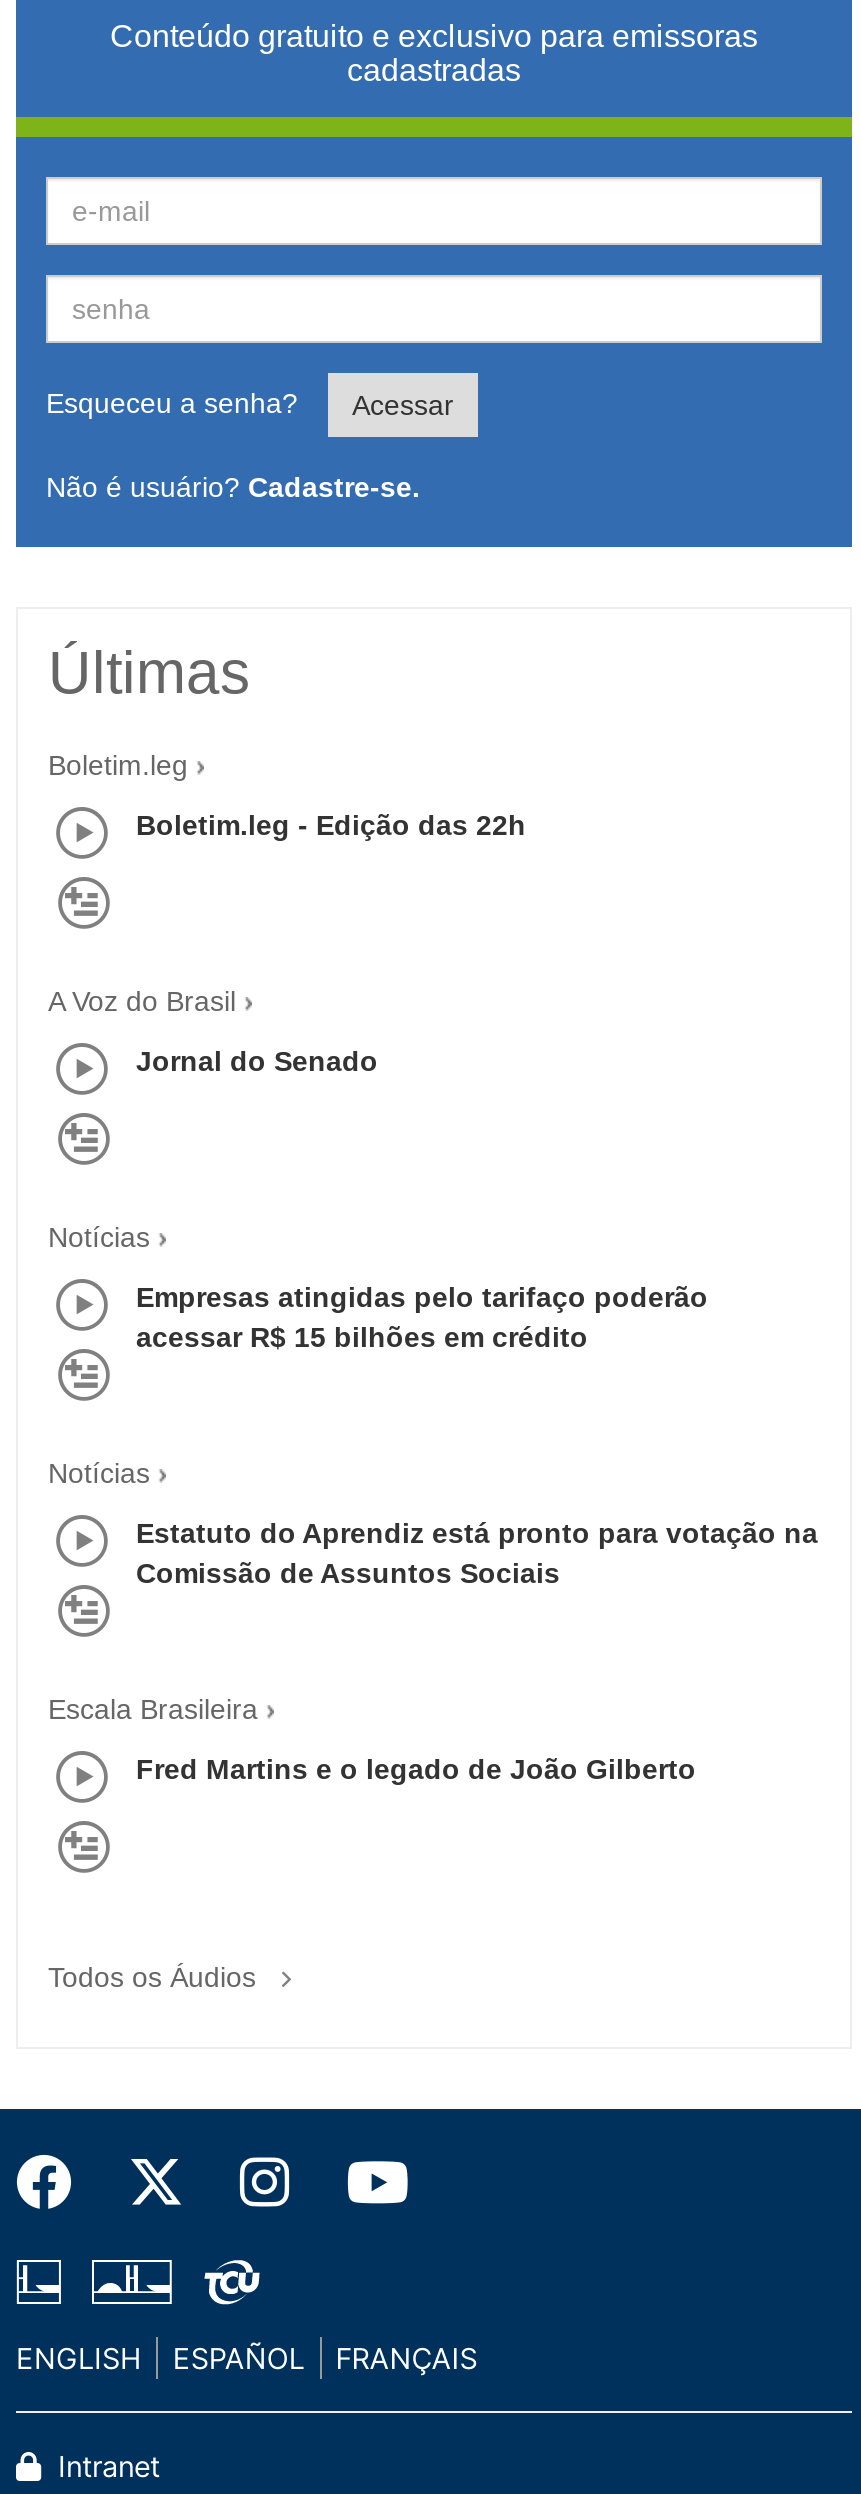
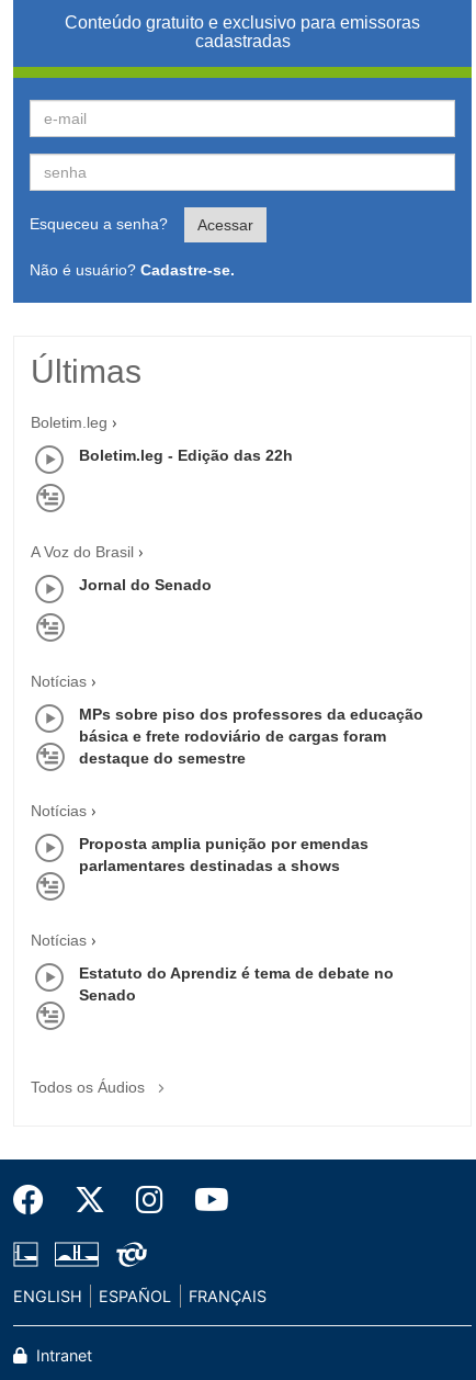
[136,1281,708,1353] Empresas atingidas pelo tarifaço poderão | acessar R$ 15 bilhões em crédito -> [79,706,423,767] MPs sobre piso dos professores da educação | básica e frete rodoviário de cargas foram | destaque do semestre
[136,1517,818,1589] Estatuto do Aprendiz está pronto para votação na | Comissão de Assuntos Sociais -> [79,835,369,875] Proposta amplia punição por emendas | parlamentares destinadas a shows
[48,1693,258,1725] Escala Brasileira -> [31,932,87,949] Notícias
[136,1753,696,1785] Fred Martins e o legado de João Gilberto -> [79,964,394,1004] Estatuto do Aprendiz é tema de debate no | Senado

